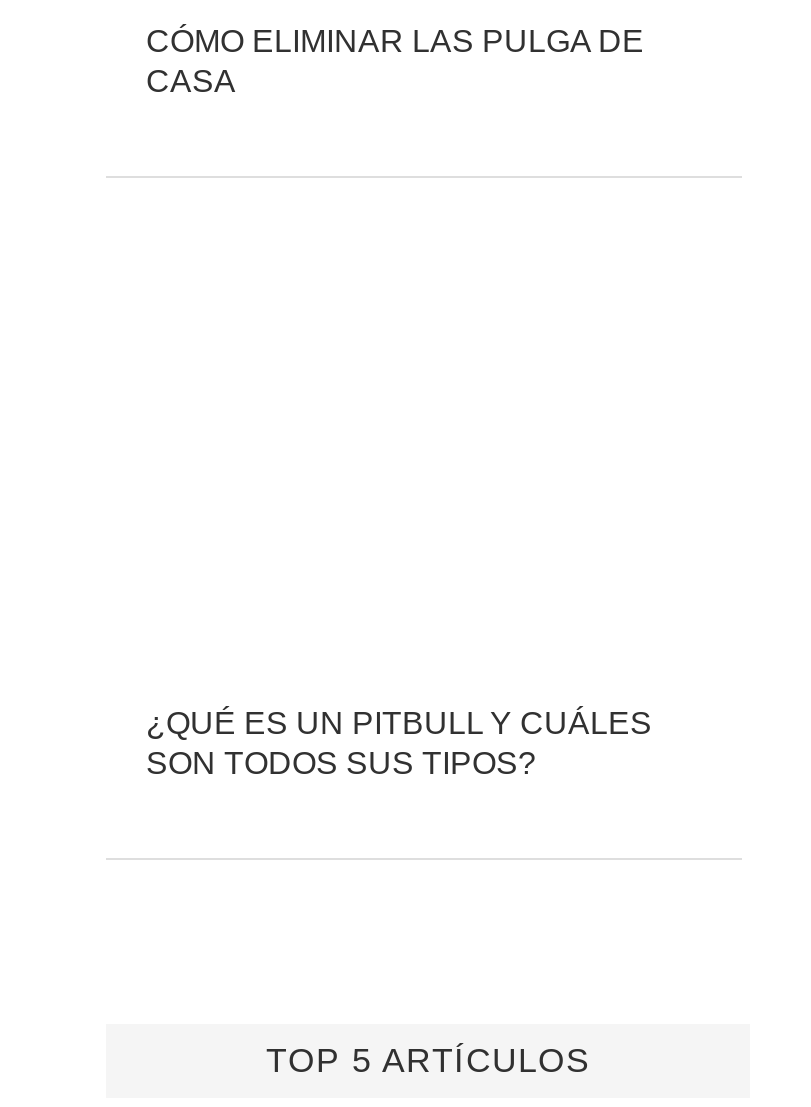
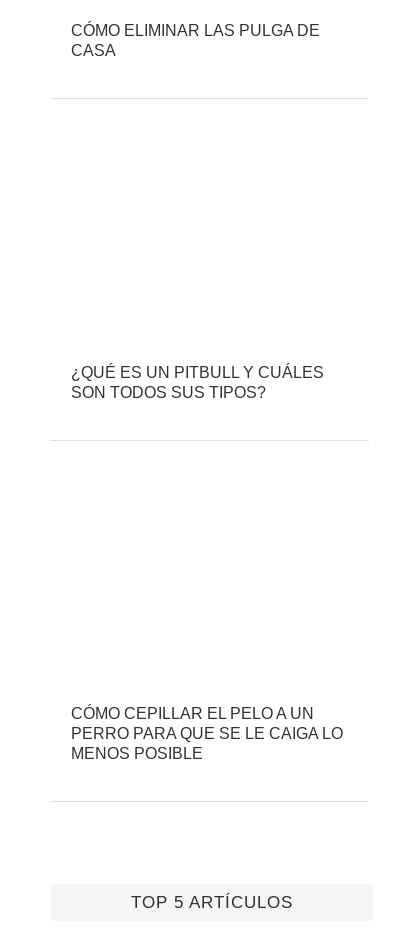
none -> [71,705,343,762] CÓMO CEPILLAR EL PELO A UN | PERRO PARA QUE SE LE CAIGA LO | MENOS POSIBLE

